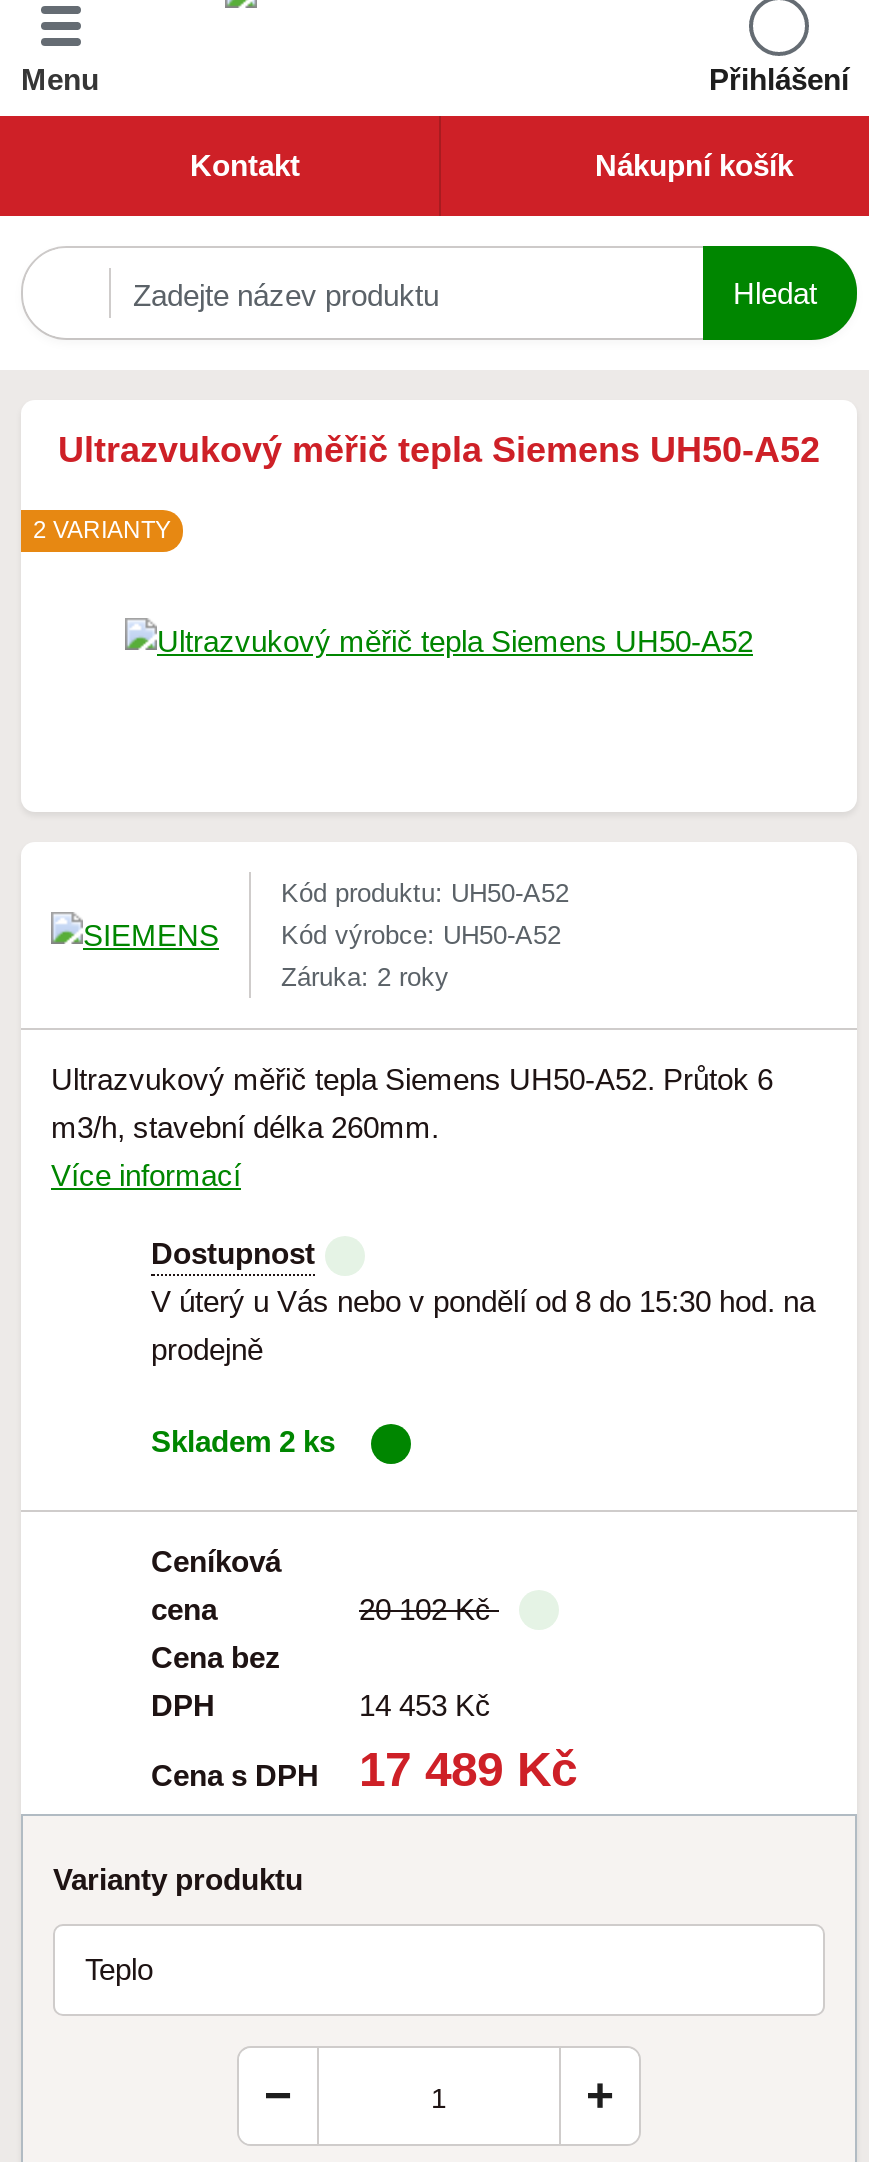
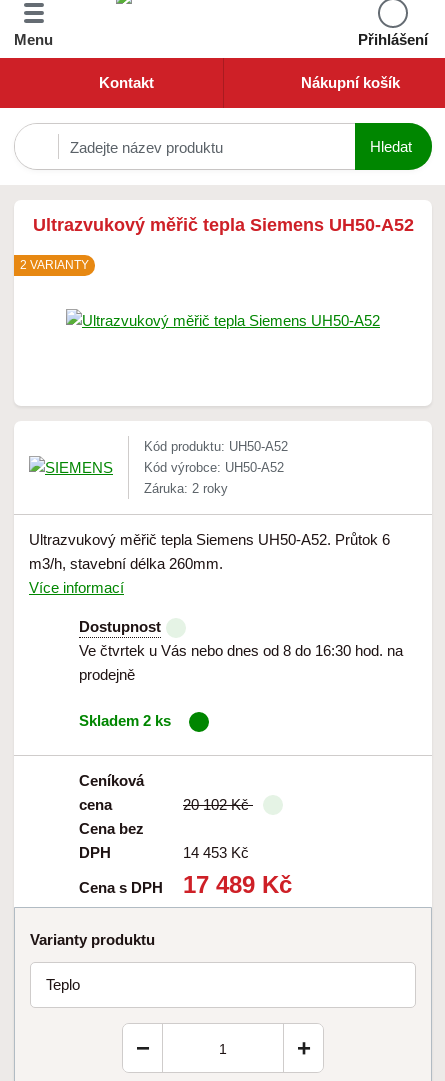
[151,1284,815,1318] V úterý u Vás nebo v pondělí od 8 do 15:30 hod. na -> [79,642,403,659] Ve čtvrtek u Vás nebo dnes od 8 do 16:30 hod. na

